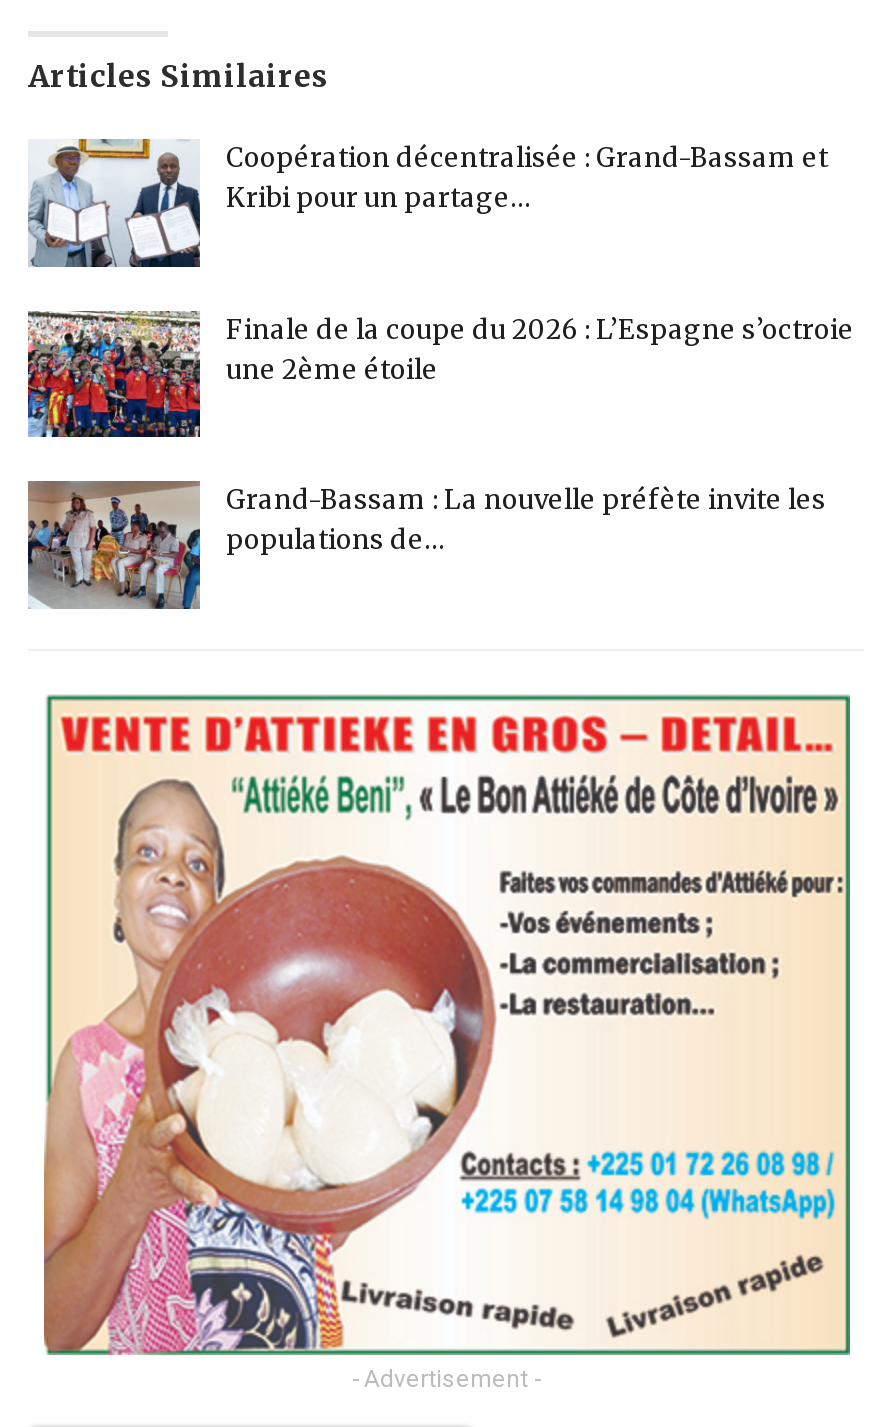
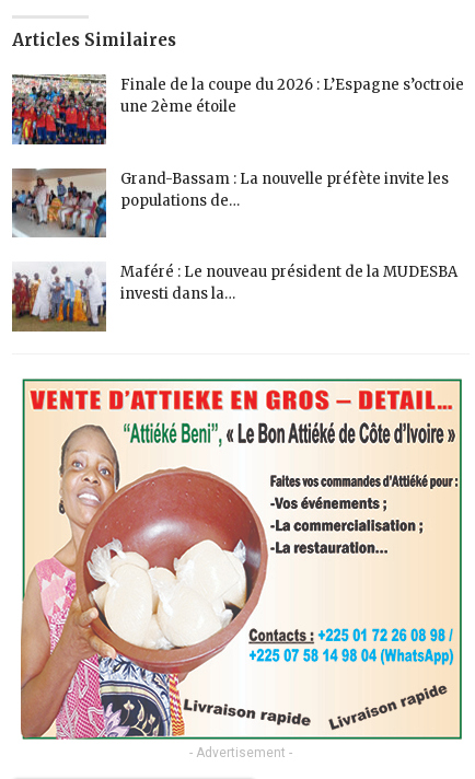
[26,137,828,269] [image] | Coopération décentralisée : Grand-Bassam et | Kribi pour un partage… -> none
moved [24,307,854,558] -> [10,72,464,210]: [image] | Finale de la coupe du 2026 : L’Espagne s’octroie | une 2ème étoile | Grand-Bassam : La nouvelle préfète invite les | populations de…
none -> [11,263,457,333] [image] | Maféré : Le nouveau président de la MUDESBA | investi dans la…

